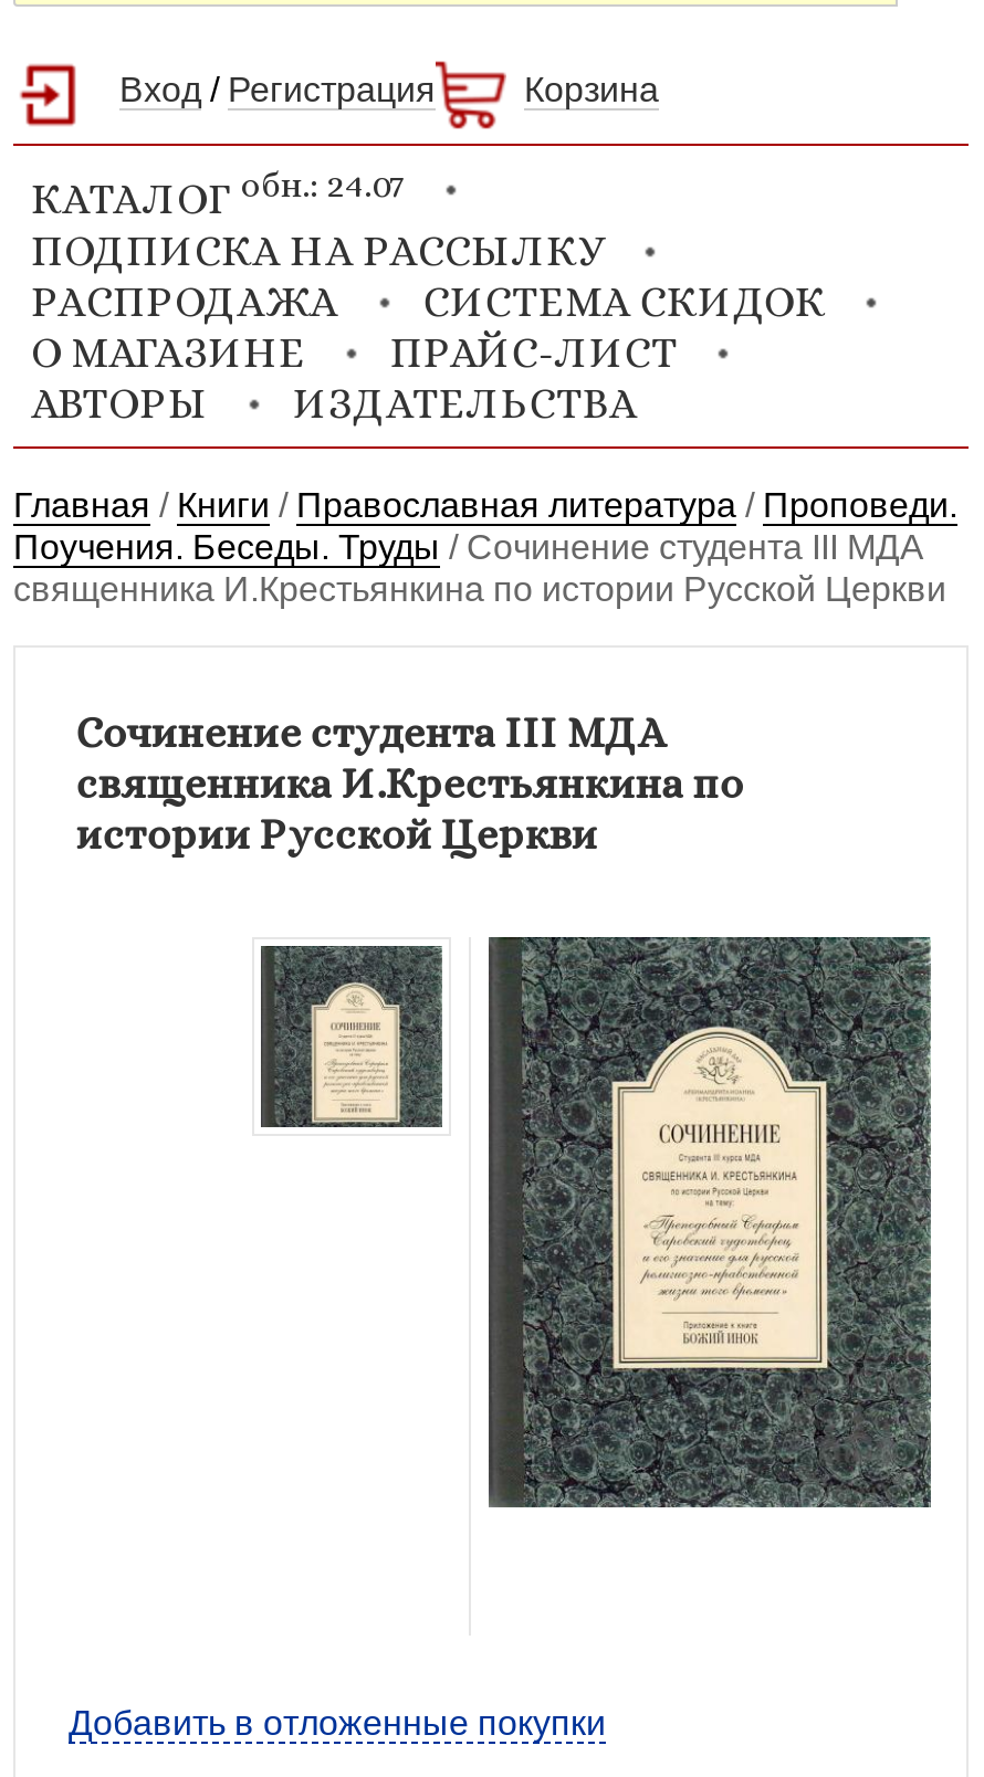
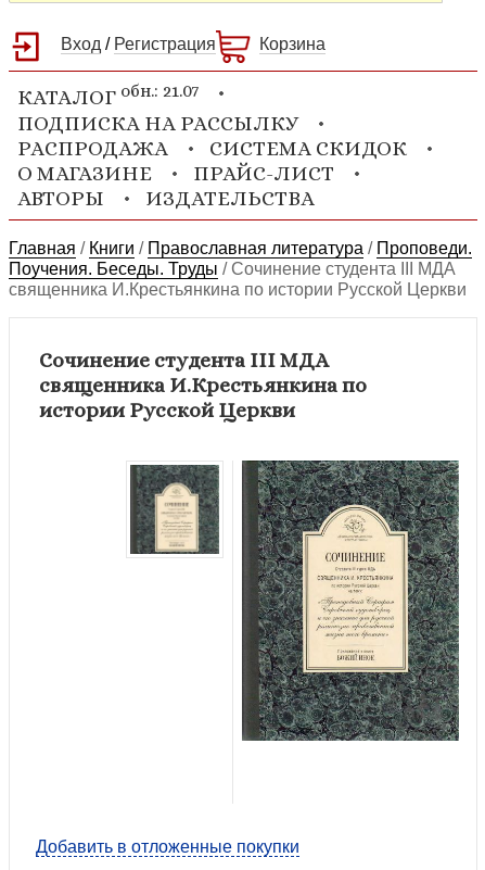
[31,164,405,223] КАТАЛОГ обн.: 24.07 -> [17,81,199,109] КАТАЛОГ обн.: 21.07

